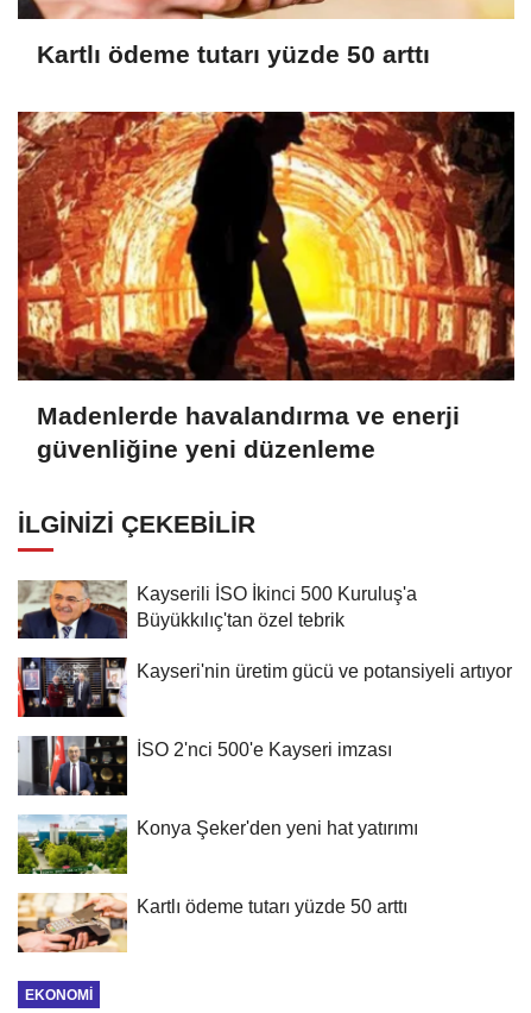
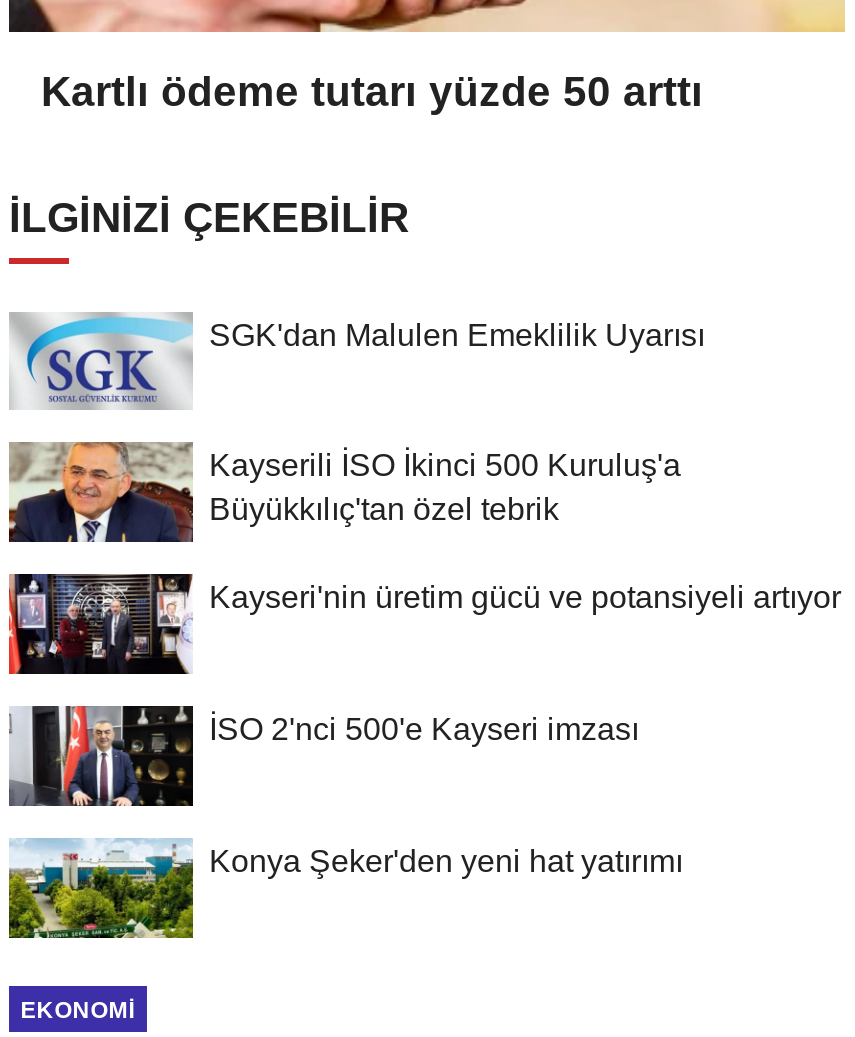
[17,111,516,462] [image] | Madenlerde havalandırma ve enerji | güvenliğine yeni düzenleme -> none
none -> [9,314,705,410] [image] | SGK'dan Malulen Emeklilik Uyarısı
[17,892,407,954] [image] | Kartlı ödeme tutarı yüzde 50 arttı -> none

